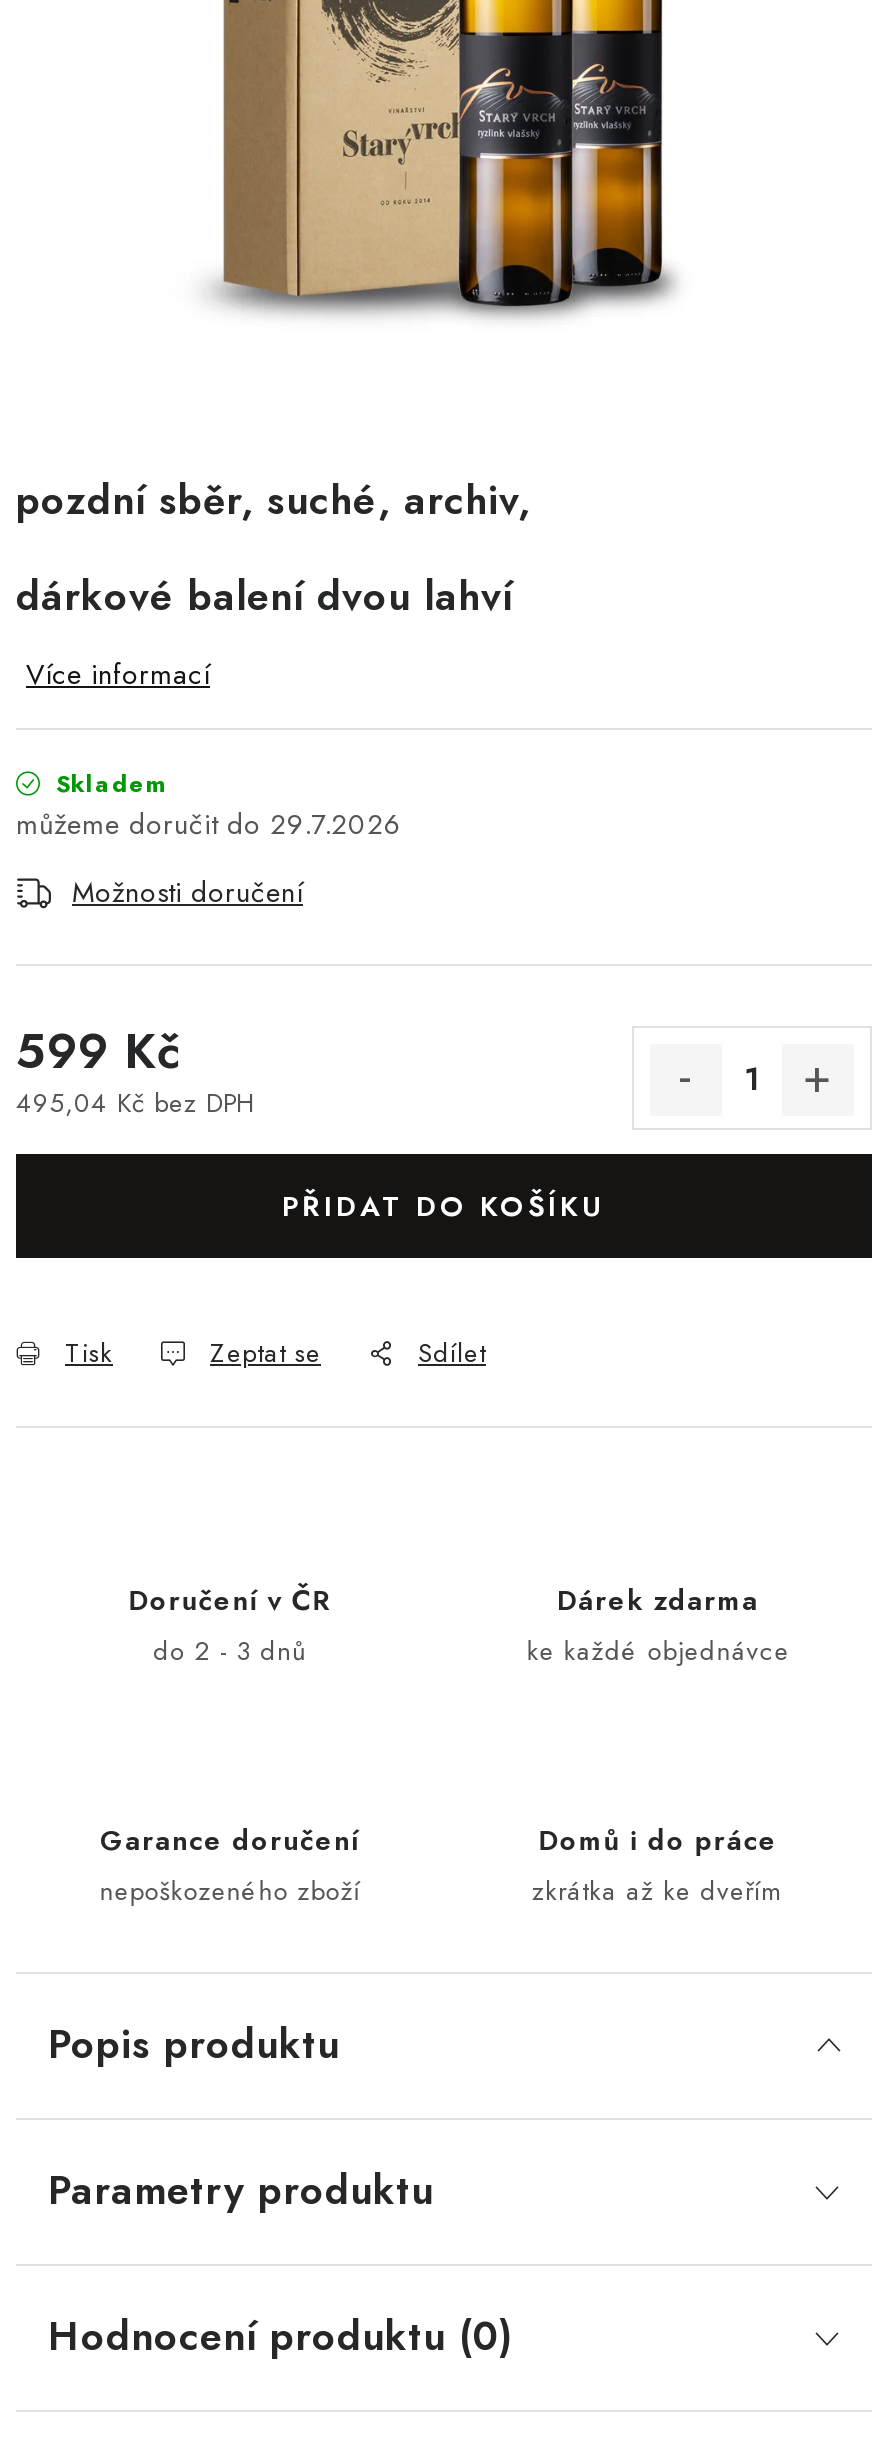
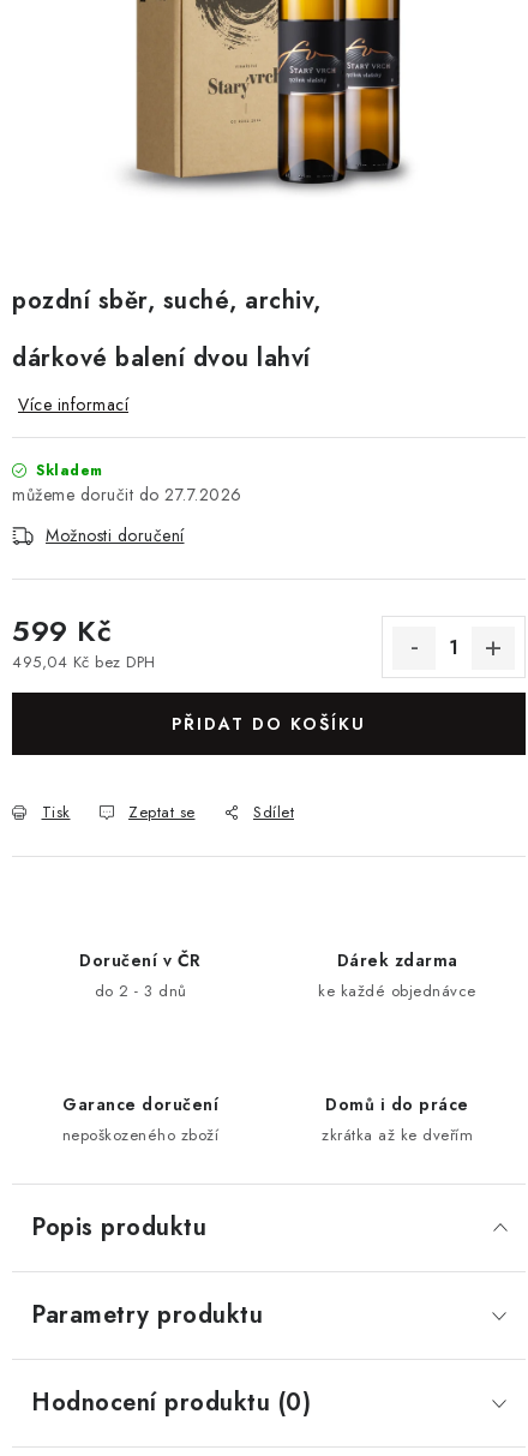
[270,804,403,844] 29.7.2026 -> [164,483,242,507] 27.7.2026

